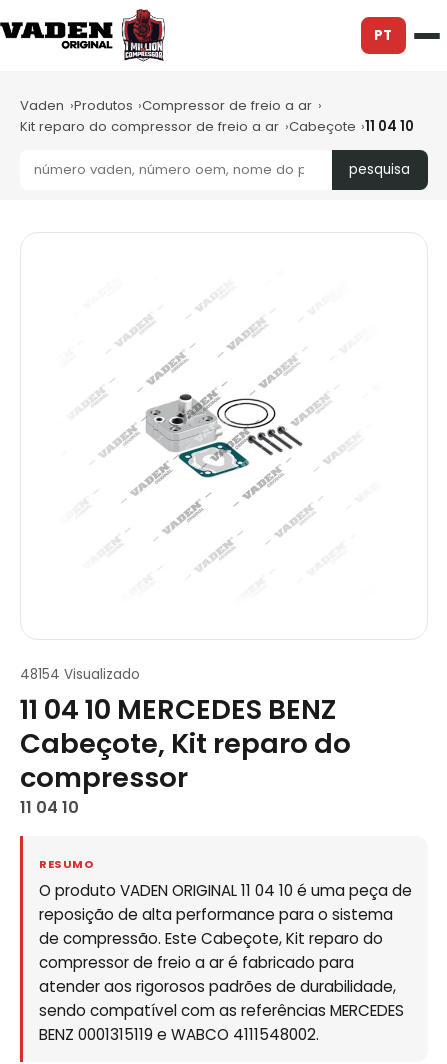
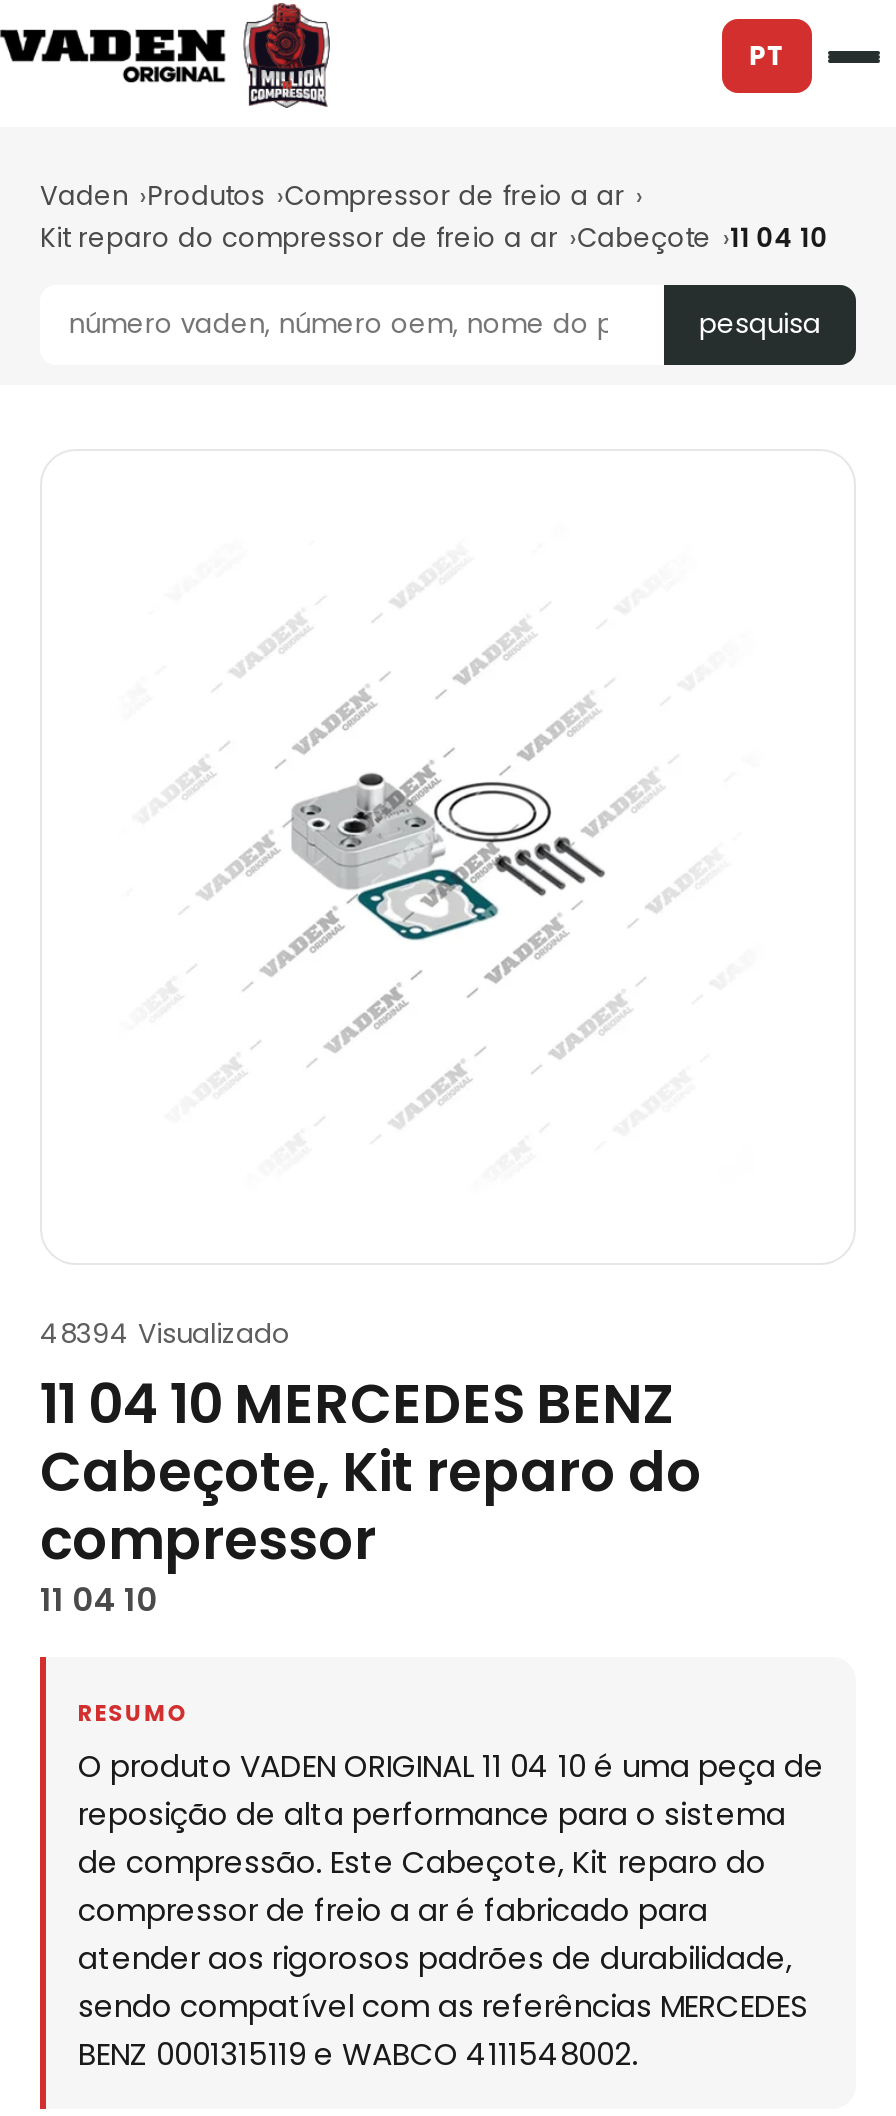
[20,665,140,684] 48154 Visualizado -> [40,1315,290,1353] 48394 Visualizado

